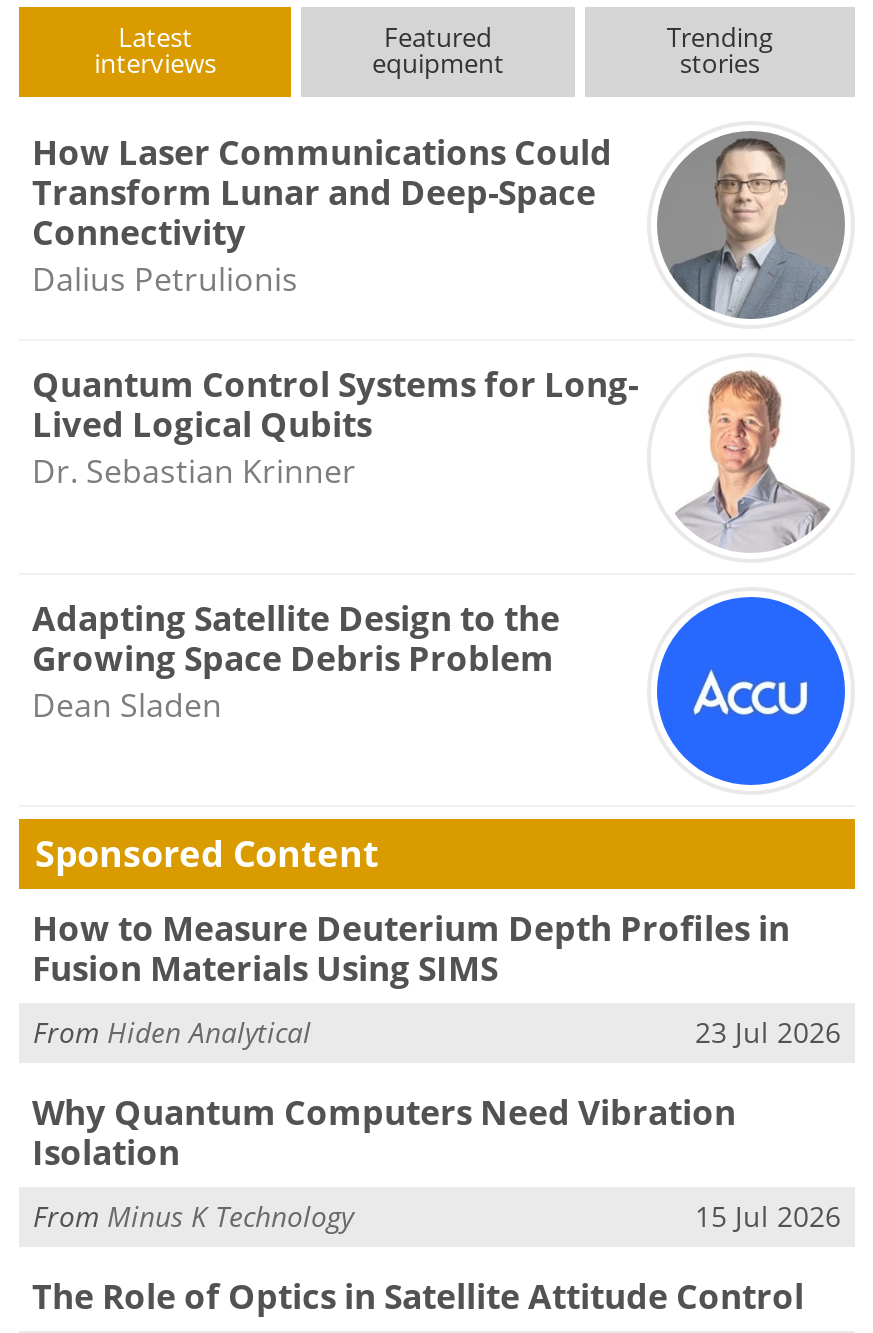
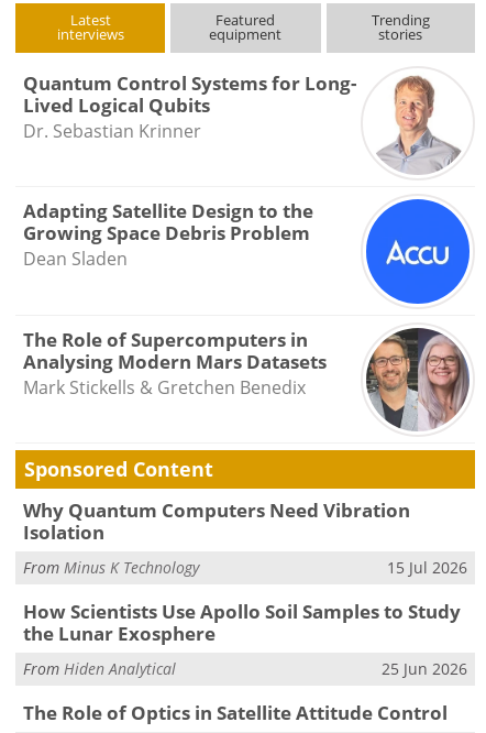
[32,128,847,319] [image] | How Laser Communications Could | Transform Lunar and Deep-Space | Connectivity | Dalius Petrulionis -> none
moved [32,359,837,724] -> [23,69,465,270]: [image] | Quantum Control Systems for Long- | Lived Logical Qubits | Dr. Sebastian Krinner | Adapting Satellite Design to the | Growing Space Debris Problem | Dean Sladen
none -> [23,326,470,420] [image] | The Role of Supercomputers in | Analysing Modern Mars Datasets | Mark Stickells & Gretchen Benedix
[32,905,841,1050] How to Measure Deuterium Depth Profiles in | Fusion Materials Using SIMS | 23 Jul 2026 -> none
moved [33,1012,311,1050] -> [23,658,176,679]: From Hiden Analytical
moved [32,1089,841,1234] -> [23,497,467,577]: Why Quantum Computers Need Vibration | Isolation | From Minus K Technology | 15 Jul 2026
none -> [23,599,467,679] How Scientists Use Apollo Soil Samples to Study | the Lunar Exosphere | 25 Jun 2026

